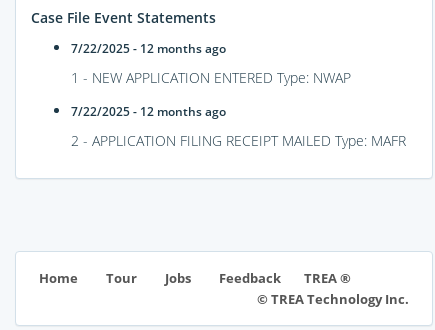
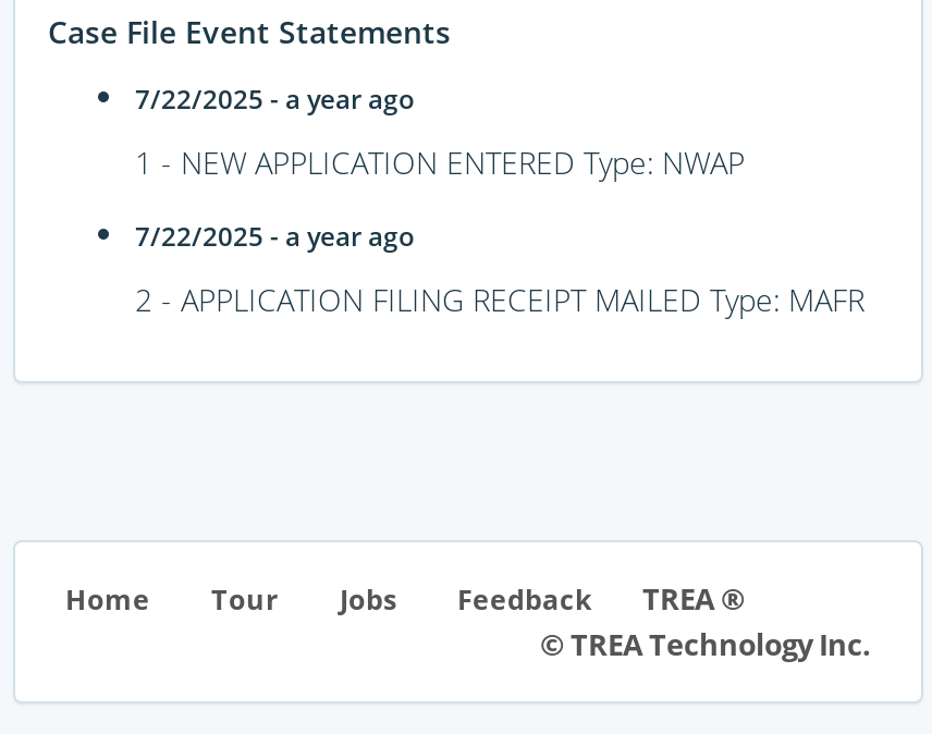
[71,40,226,57] 7/22/2025 - 12 months ago -> [135,80,414,117] 7/22/2025 - a year ago
[71,103,226,120] 7/22/2025 - 12 months ago -> [135,217,414,254] 7/22/2025 - a year ago

